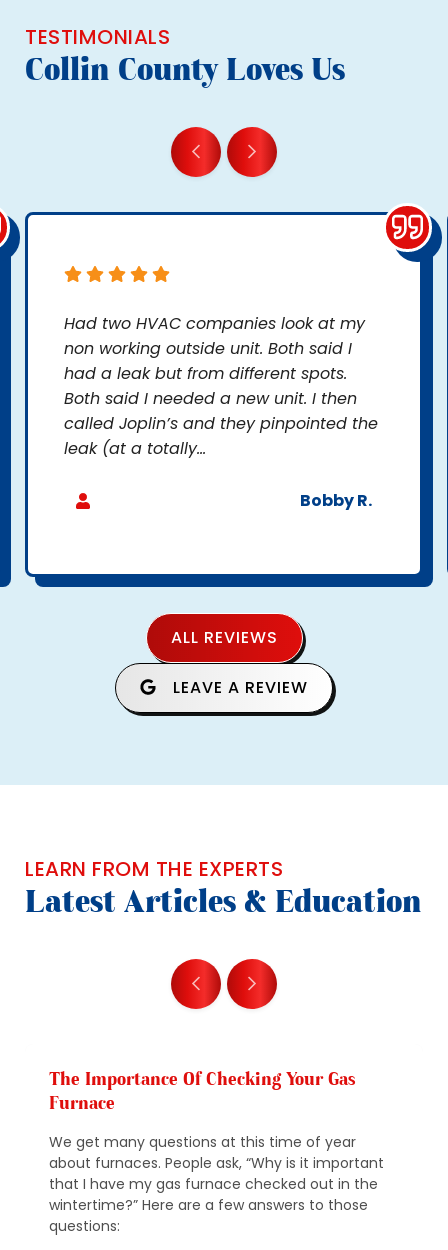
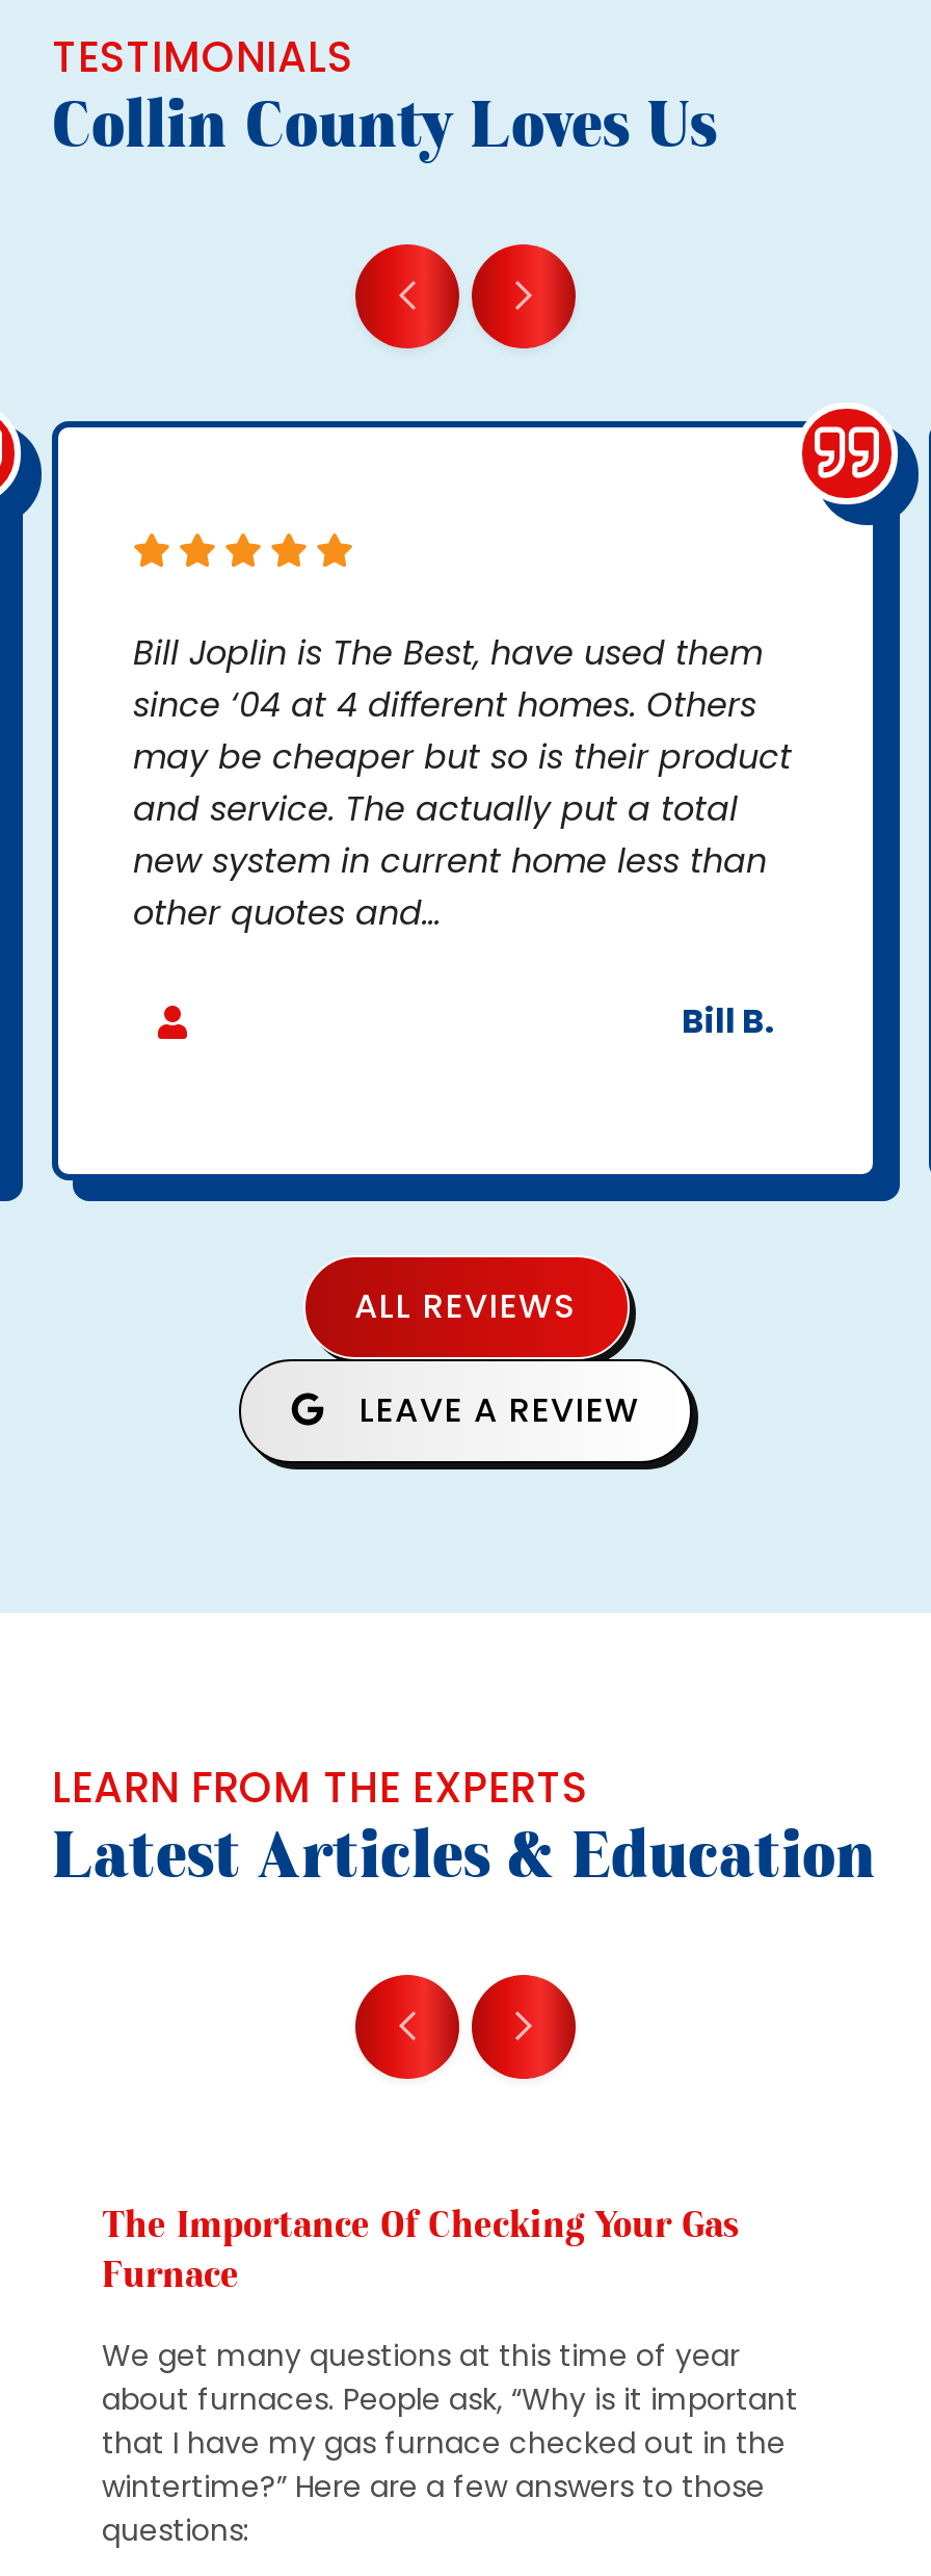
[64,312,378,460] Had two HVAC companies look at my | non working outside unit. Both said I | had a leak but from different spots. | Both said I needed a new unit. I then | called Joplin’s and they pinpointed the | leak (at a totally... -> [133,630,792,937] Bill Joplin is The Best, have used them | since ‘04 at 4 different homes. Others | may be cheaper but so is their product | and service. The actually put a total | new system in current home less than | other quotes and...
[300,489,372,512] Bobby R. -> [682,998,773,1046] Bill B.

